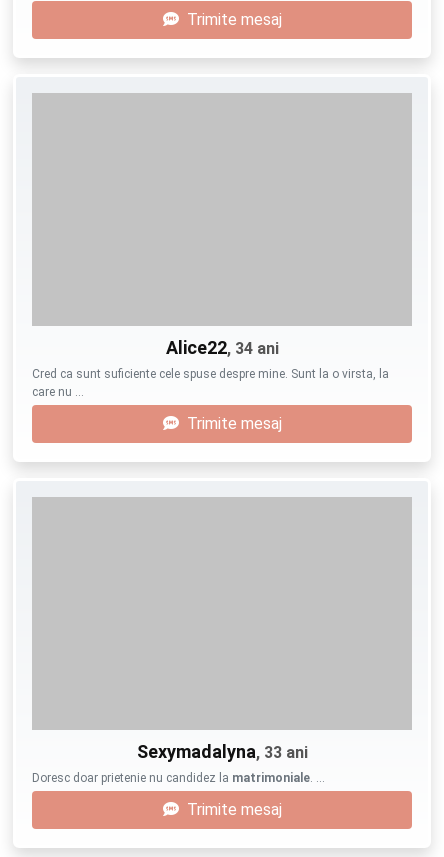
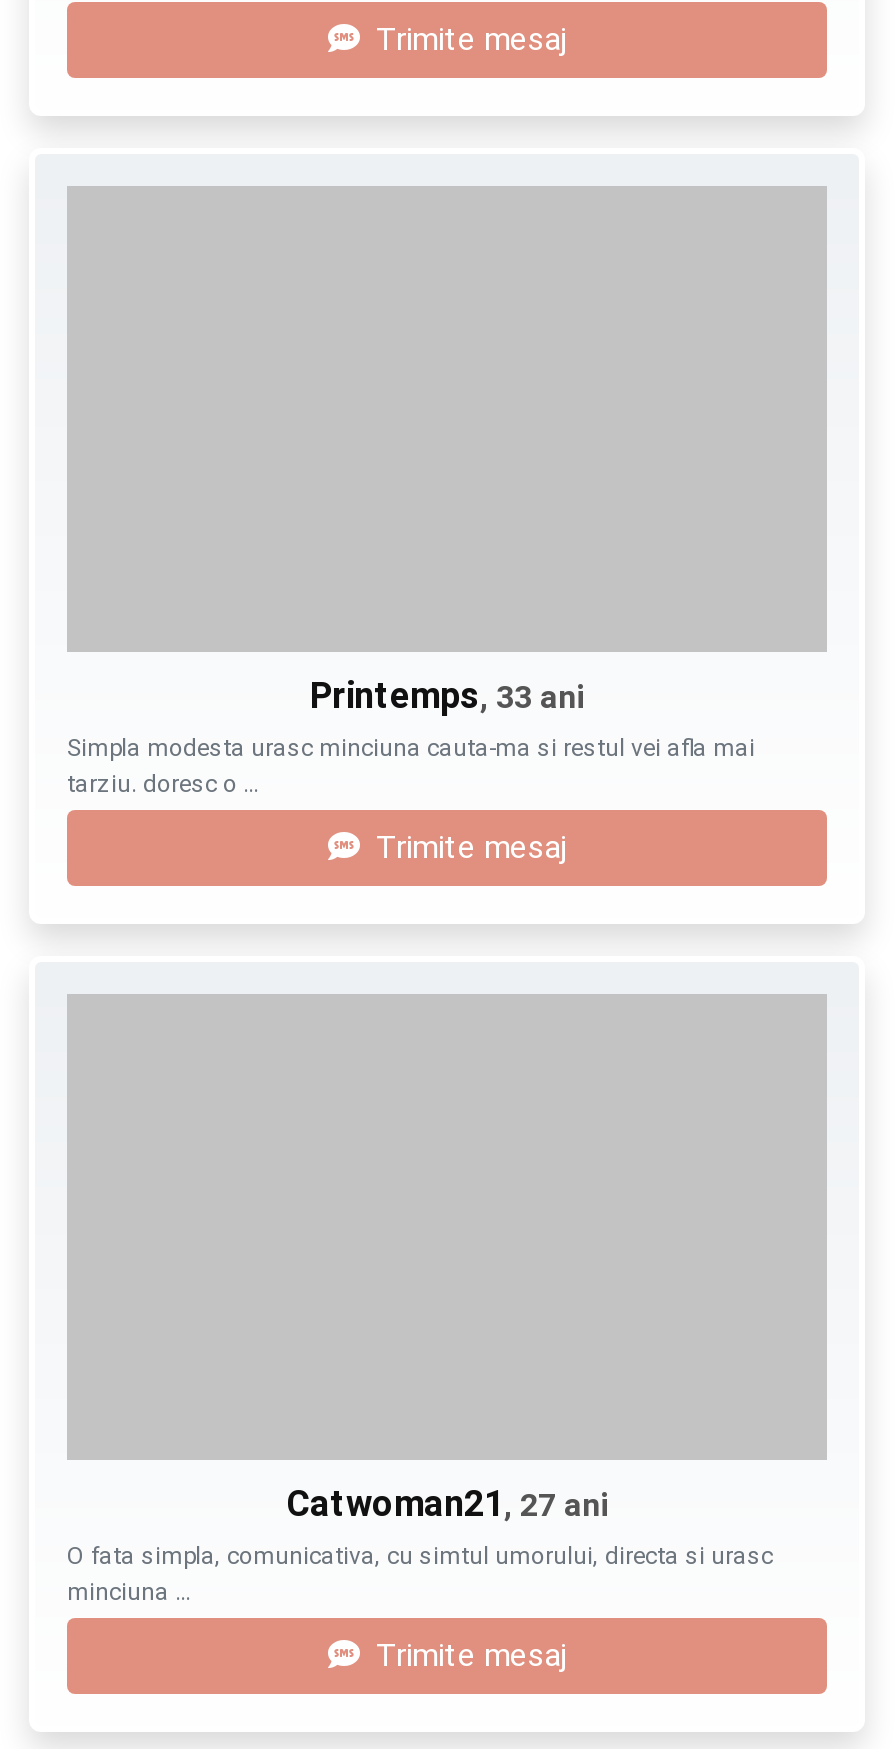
[32,337,389,399] Alice22, 34 ani | Cred ca sunt suficiente cele spuse despre mine. Sunt la o virsta, la | care nu … -> [67,674,755,798] Printemps, 33 ani | Simpla modesta urasc minciuna cauta-ma si restul vei afla mai | tarziu. doresc o …
[32,741,325,785] Sexymadalyna, 33 ani | Doresc doar prietenie nu candidez la matrimoniale. … -> [67,1482,773,1606] Catwoman21, 27 ani | O fata simpla, comunicativa, cu simtul umorului, directa si urasc | minciuna …

